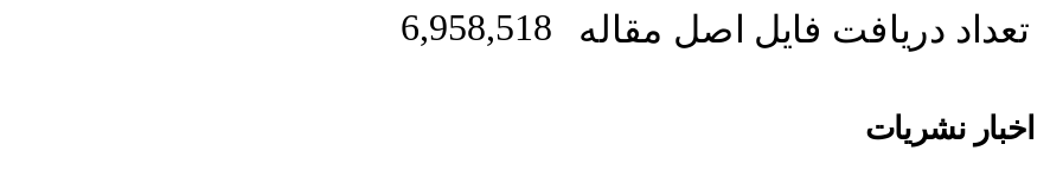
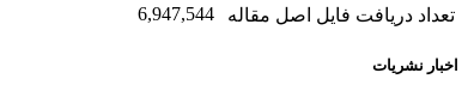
[401,6,1029,48] تعداد دریافت فایل اصل مقاله 6,958,518 -> [138,3,455,25] تعداد دریافت فایل اصل مقاله 6,947,544

